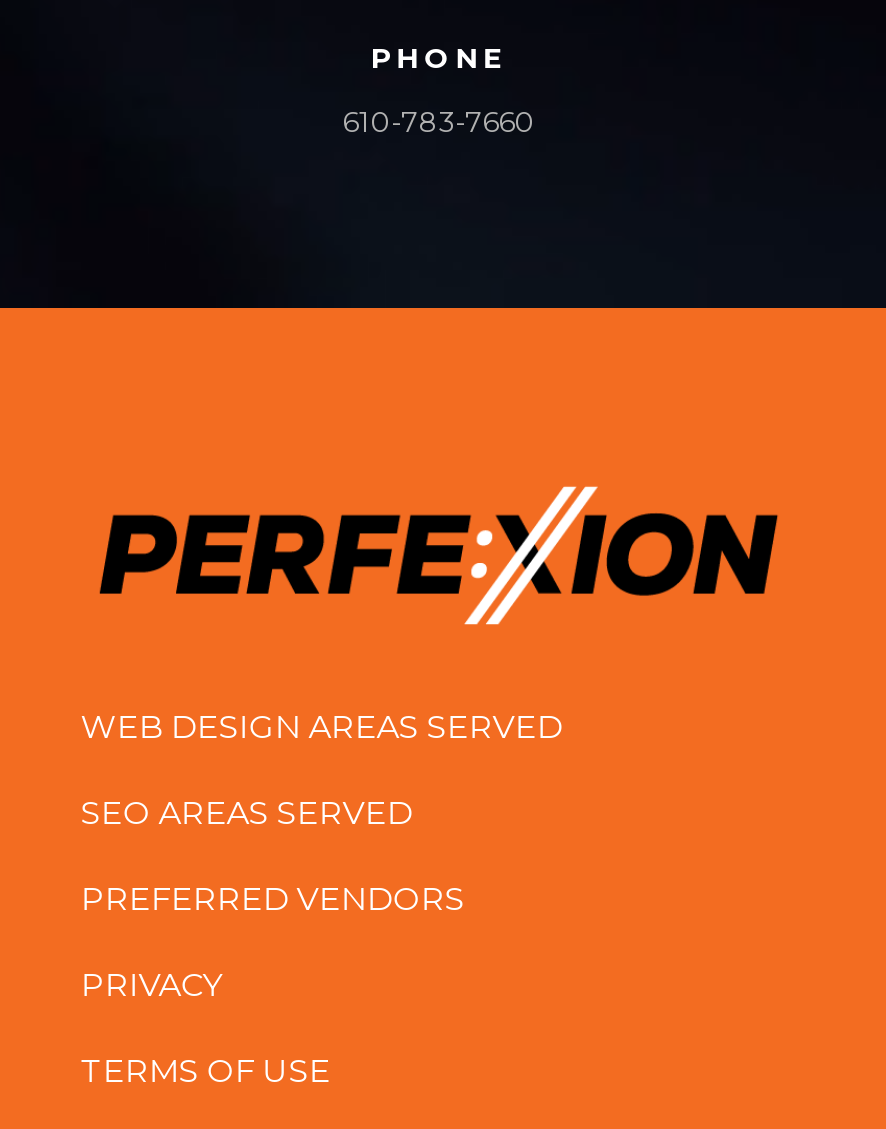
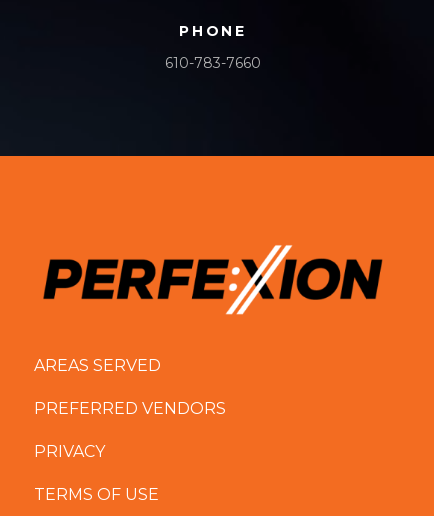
[81,707,563,831] WEB DESIGN AREAS SERVED | SEO AREAS SERVED -> [34,355,161,374] AREAS SERVED

